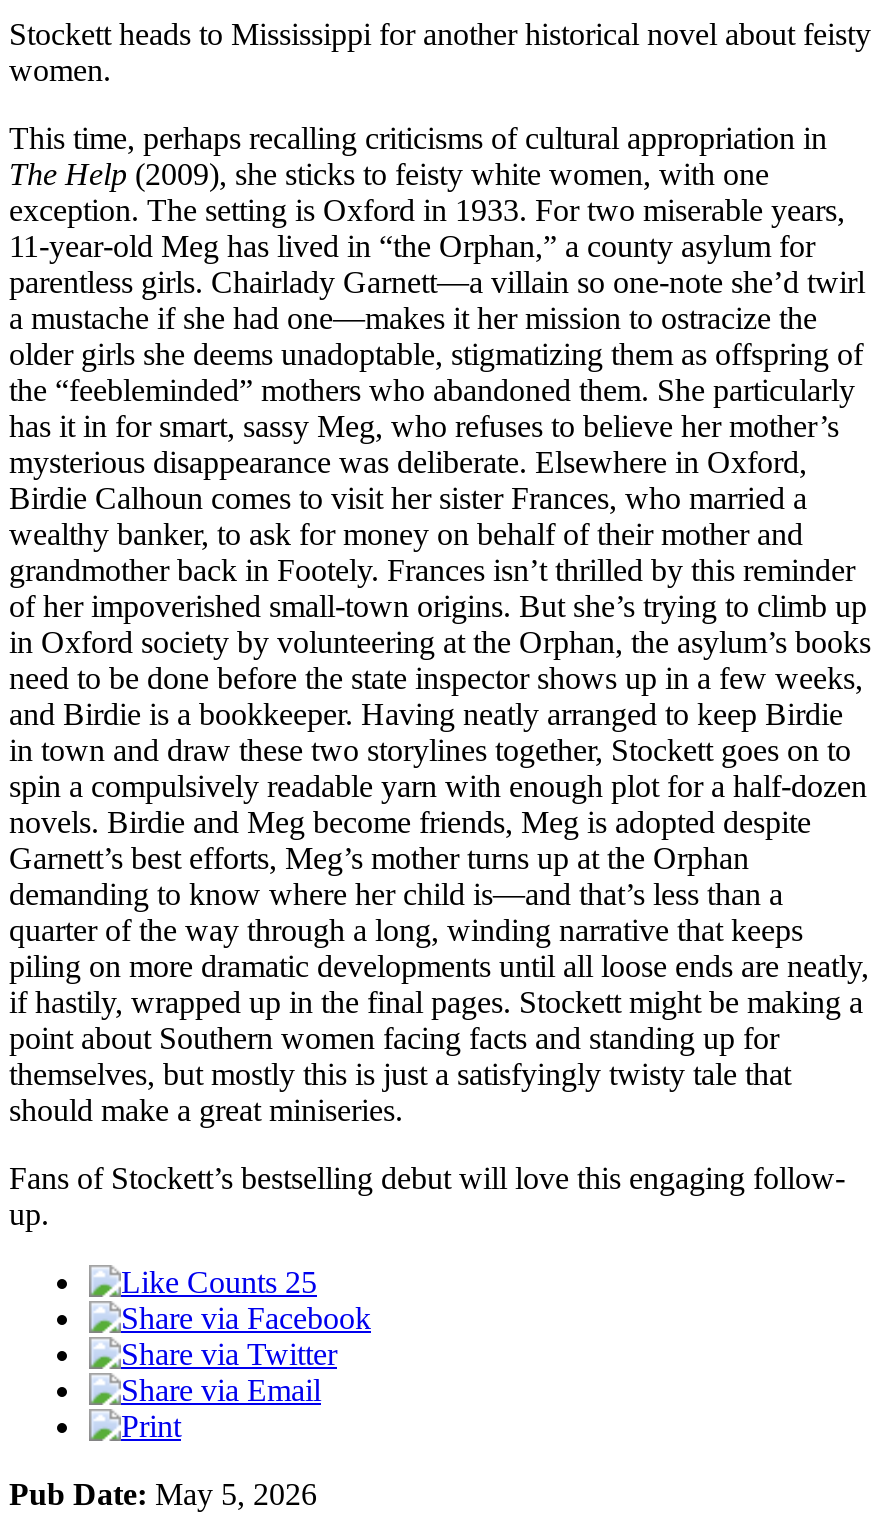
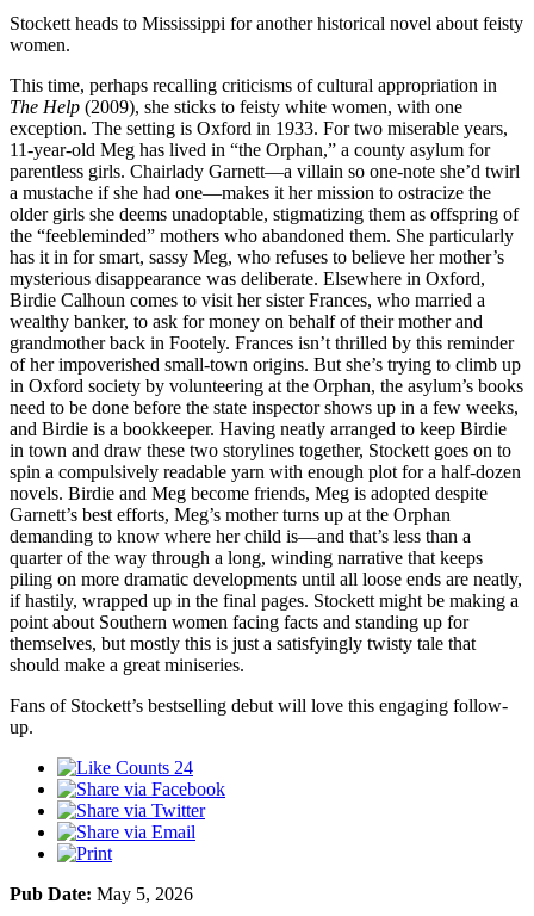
[285,1265,317,1299] 25 -> [174,757,193,777] 24

